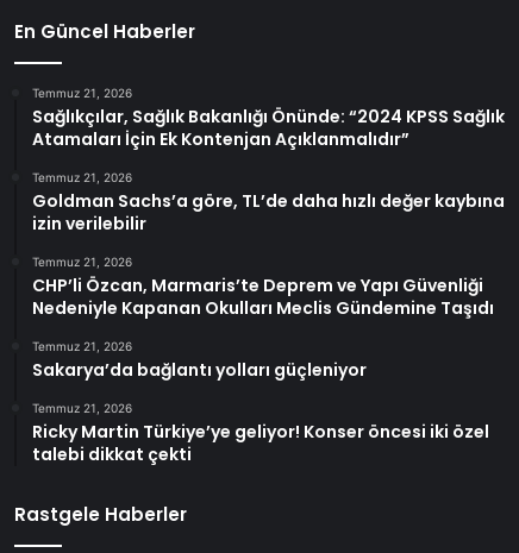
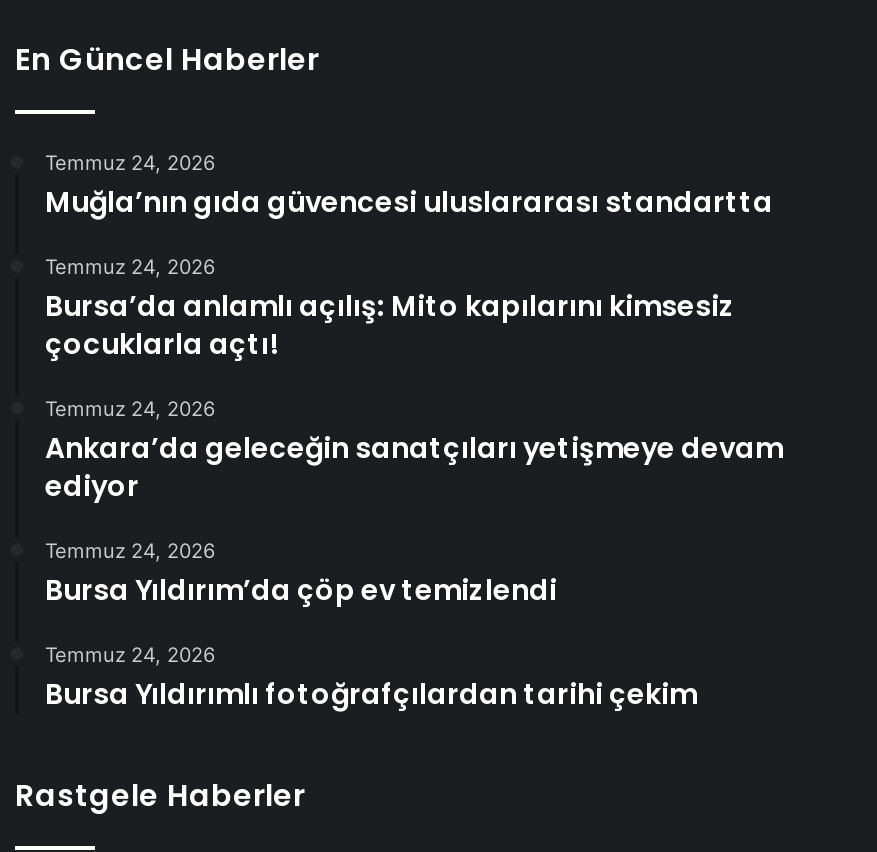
[32,86,505,151] Temmuz 21, 2026 | Sağlıkçılar, Sağlık Bakanlığı Önünde: “2024 KPSS Sağlık | Atamaları İçin Ek Kontenjan Açıklanmalıdır” -> [45,150,773,222] Temmuz 24, 2026 | Muğla’nın gıda güvencesi uluslararası standartta
[32,170,505,236] Temmuz 21, 2026 | Goldman Sachs’a göre, TL’de daha hızlı değer kaybına | izin verilebilir -> [45,254,735,364] Temmuz 24, 2026 | Bursa’da anlamlı açılış: Mito kapılarını kimsesiz | çocuklarla açtı!
[32,255,494,320] Temmuz 21, 2026 | CHP’li Özcan, Marmaris’te Deprem ve Yapı Güvenliği | Nedeniyle Kapanan Okulları Meclis Gündemine Taşıdı -> [45,396,783,506] Temmuz 24, 2026 | Ankara’da geleceğin sanatçıları yetişmeye devam | ediyor
[32,339,367,382] Temmuz 21, 2026 | Sakarya’da bağlantı yolları güçleniyor -> [45,538,557,610] Temmuz 24, 2026 | Bursa Yıldırım’da çöp ev temizlendi
[32,401,489,466] Temmuz 21, 2026 | Ricky Martin Türkiye’ye geliyor! Konser öncesi iki özel | talebi dikkat çekti -> [45,642,697,714] Temmuz 24, 2026 | Bursa Yıldırımlı fotoğrafçılardan tarihi çekim

